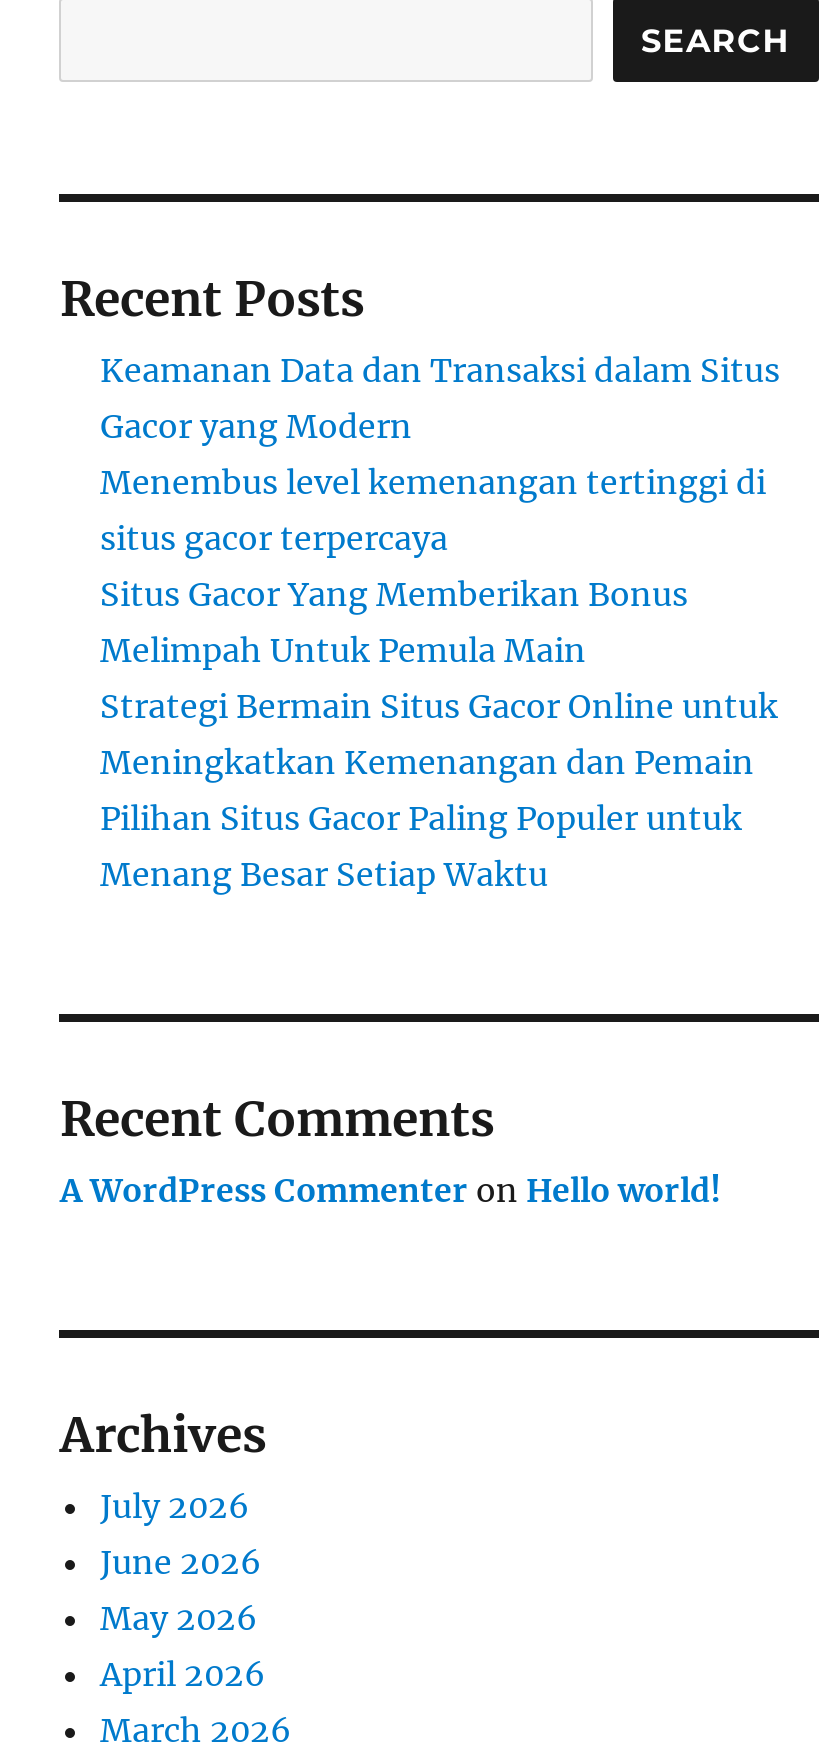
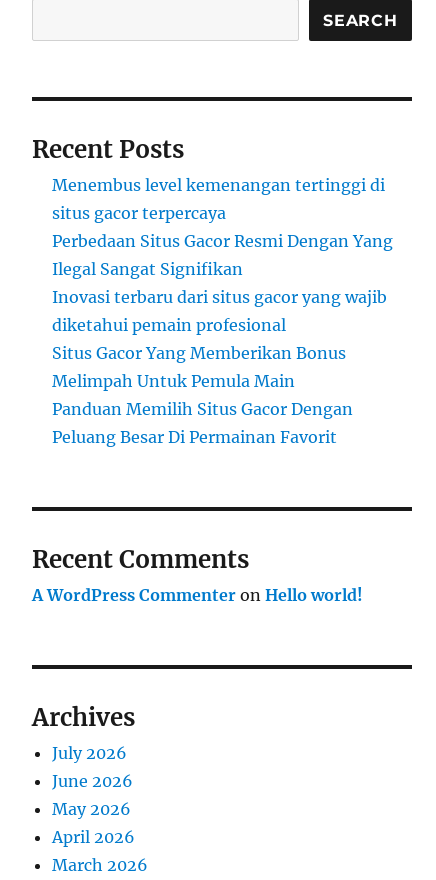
[100,350,780,446] Keamanan Data dan Transaksi dalam Situs | Gacor yang Modern -> none
moved [100,462,766,558] -> [52,175,385,223]: Menembus level kemenangan tertinggi di | situs gacor terpercaya
none -> [52,231,393,335] Perbedaan Situs Gacor Resmi Dengan Yang | Ilegal Sangat Signifikan | Inovasi terbaru dari situs gacor yang wajib | diketahui pemain profesional
moved [100,574,688,670] -> [52,343,346,391]: Situs Gacor Yang Memberikan Bonus | Melimpah Untuk Pemula Main
[100,686,778,894] Strategi Bermain Situs Gacor Online untuk | Meningkatkan Kemenangan dan Pemain | Pilihan Situs Gacor Paling Populer untuk | Menang Besar Setiap Waktu -> [52,399,353,447] Panduan Memilih Situs Gacor Dengan | Peluang Besar Di Permainan Favorit

